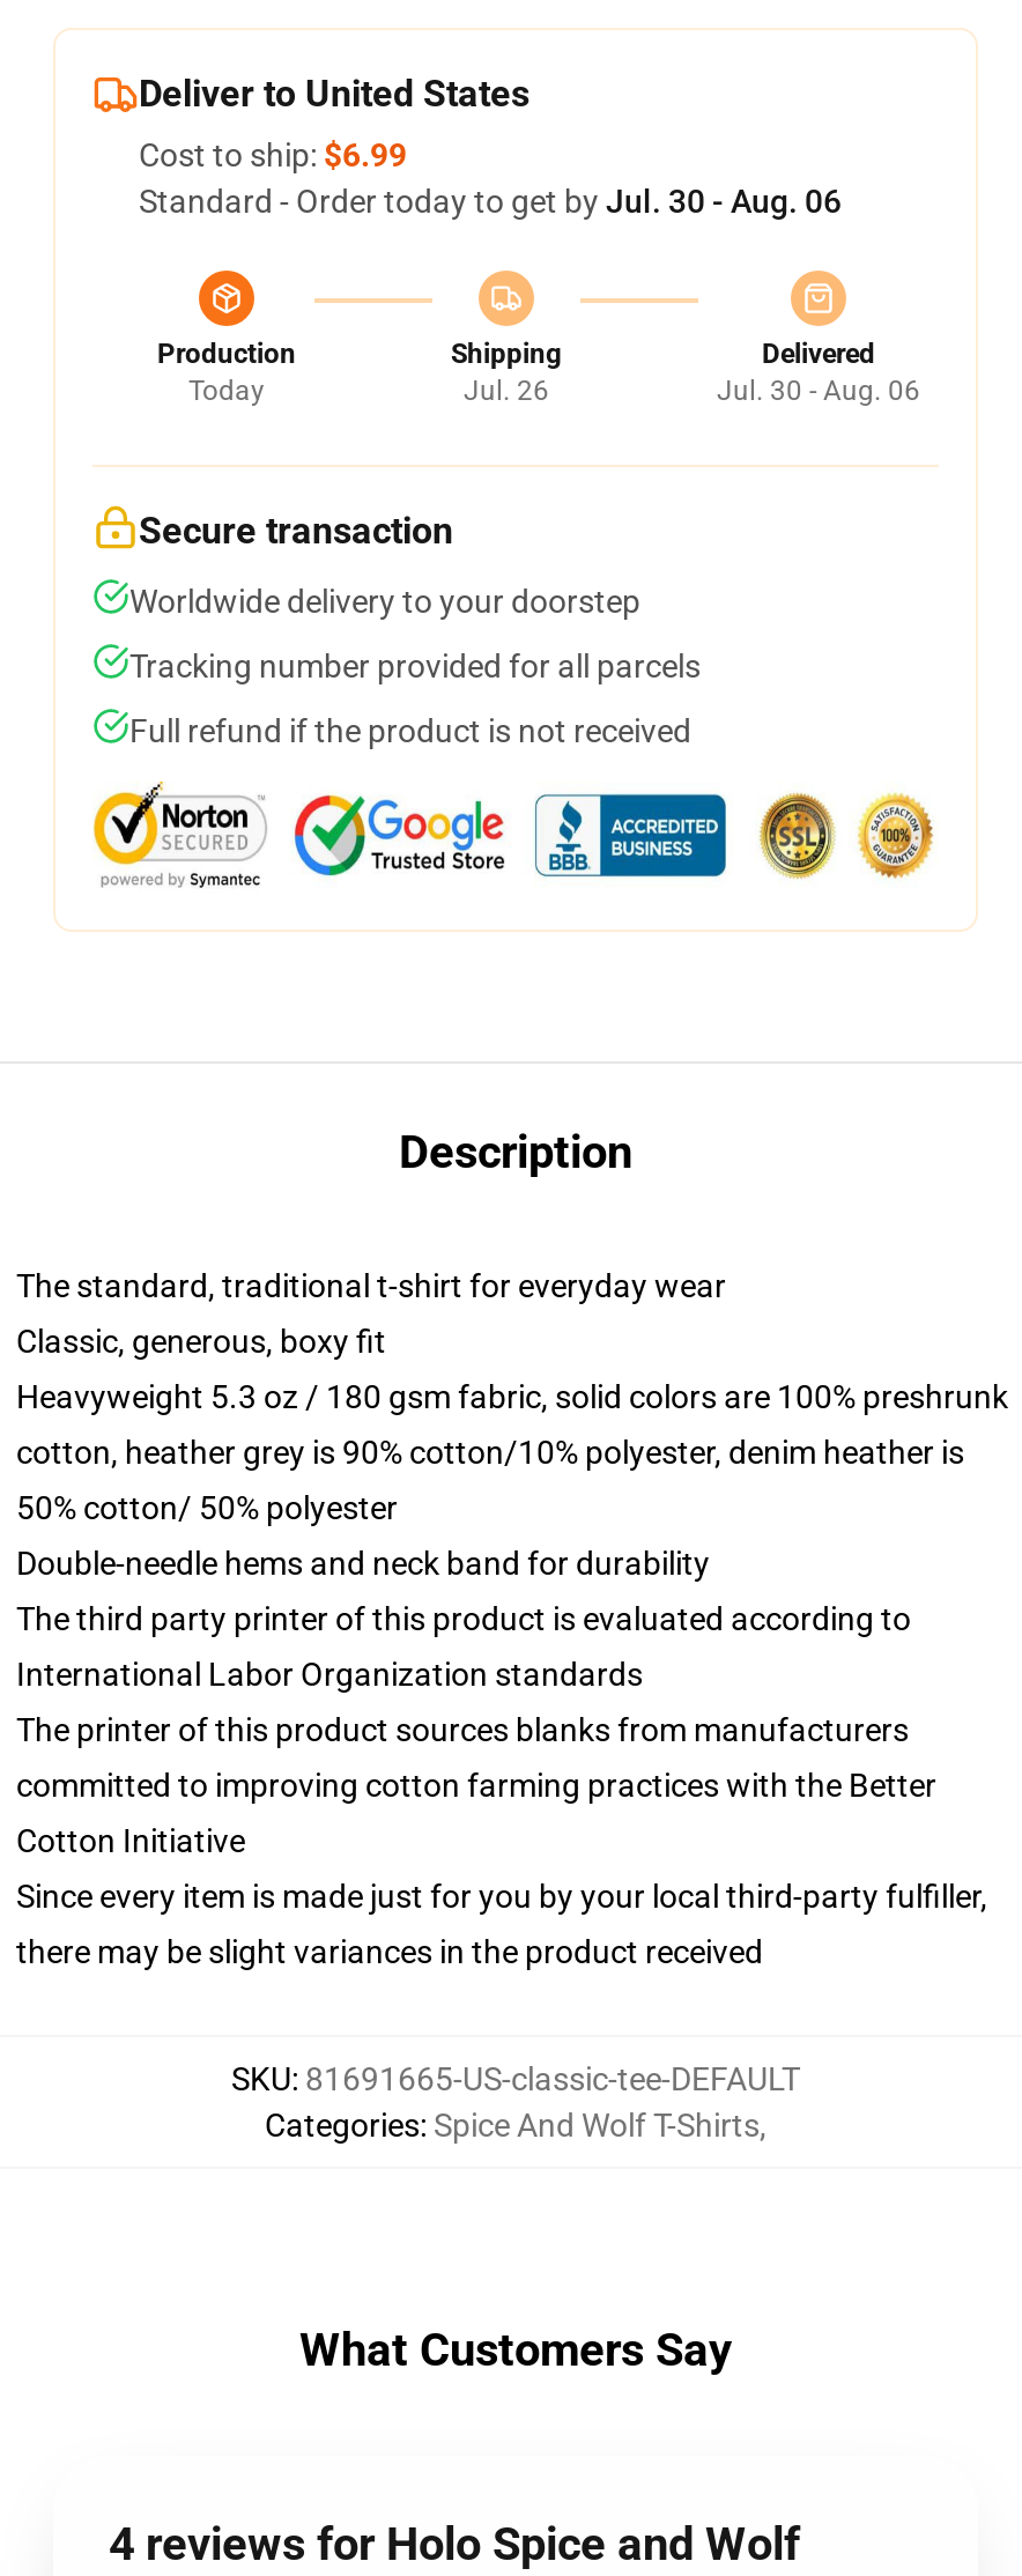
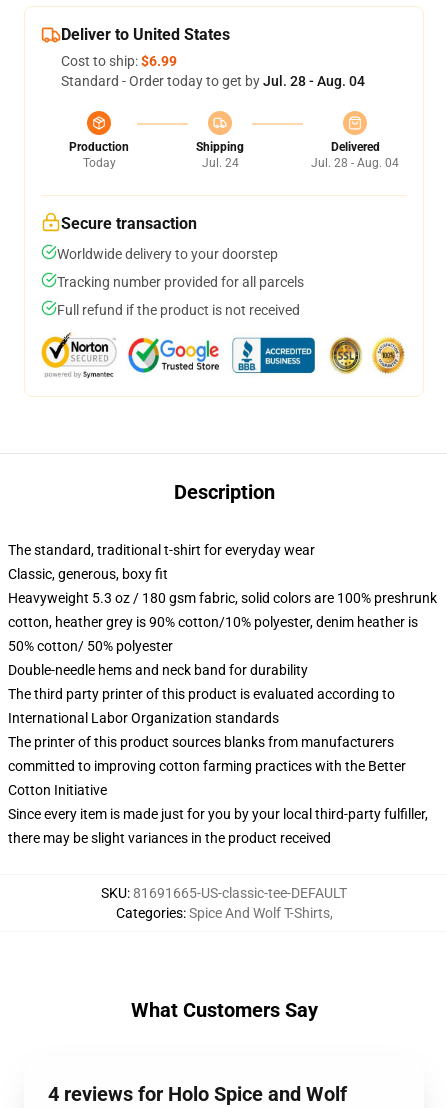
[139,183,842,220] Standard - Order today to get by Jul. 30 - Aug. 06 -> [61,73,365,89] Standard - Order today to get by Jul. 28 - Aug. 04
[464,375,549,407] Jul. 26 -> [201,156,238,170] Jul. 24
[717,375,920,407] Jul. 30 - Aug. 06 -> [311,156,399,170] Jul. 28 - Aug. 04

